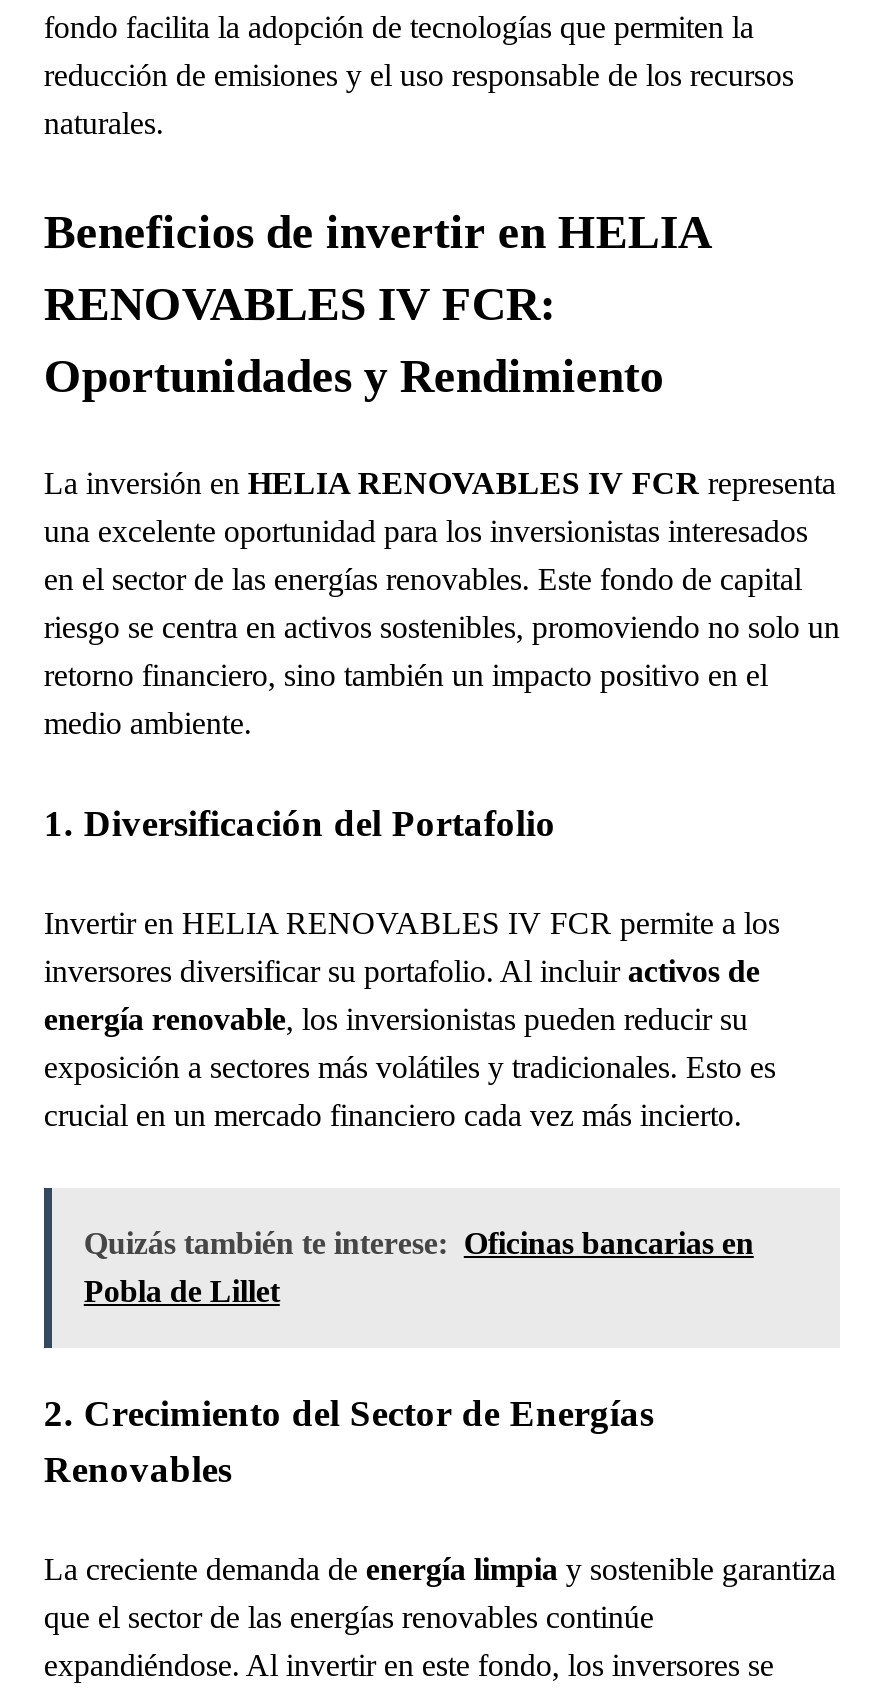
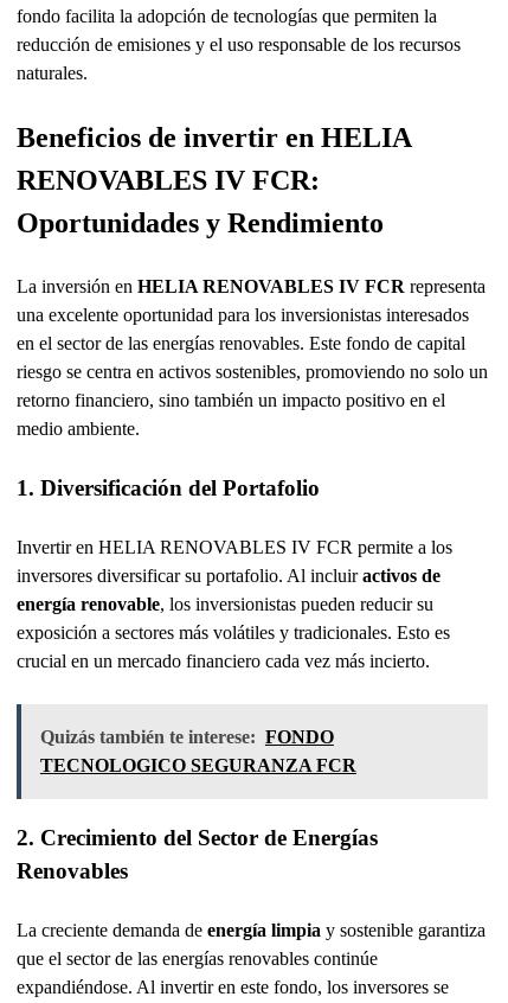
[84,1226,754,1308] Quizás también te interese: Oficinas bancarias en | Pobla de Lillet -> [40,727,356,776] Quizás también te interese: FONDO | TECNOLOGICO SEGURANZA FCR

